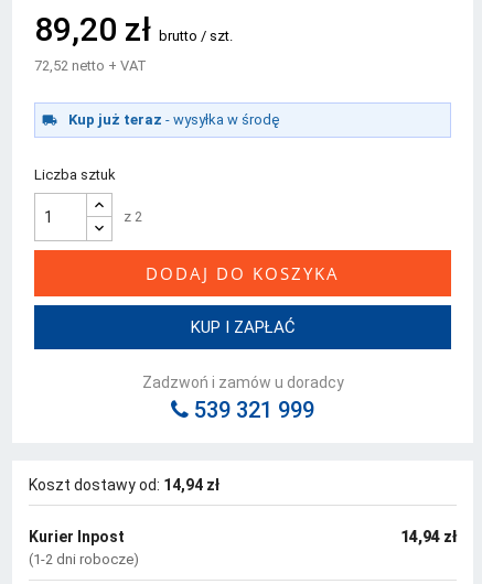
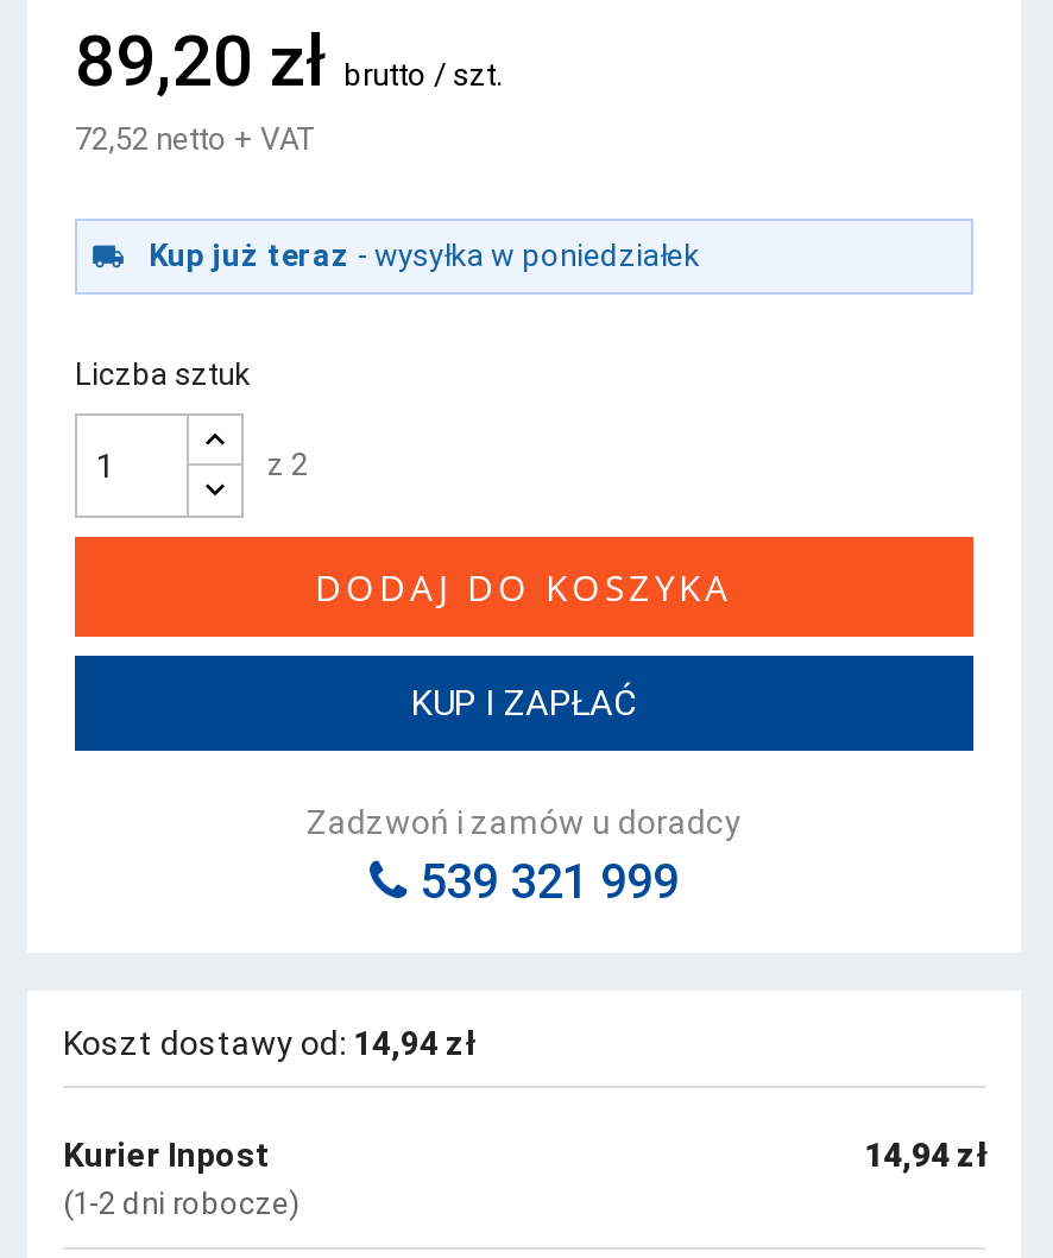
[68,111,279,128] Kup już teraz - wysyłka w środę -> [149,238,700,273] Kup już teraz - wysyłka w poniedziałek

